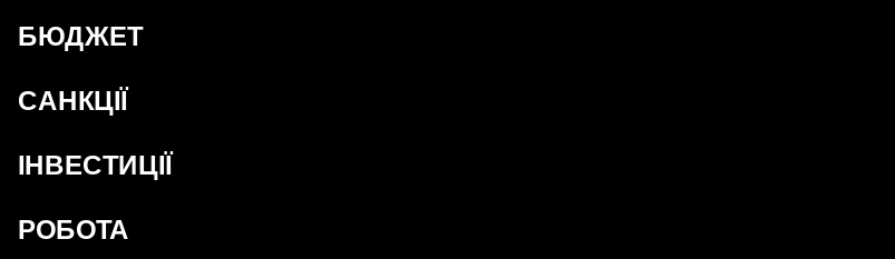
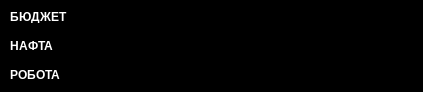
[18,86,172,181] САНКЦІЇ | ІНВЕСТИЦІЇ -> [10,39,53,53] НАФТА

